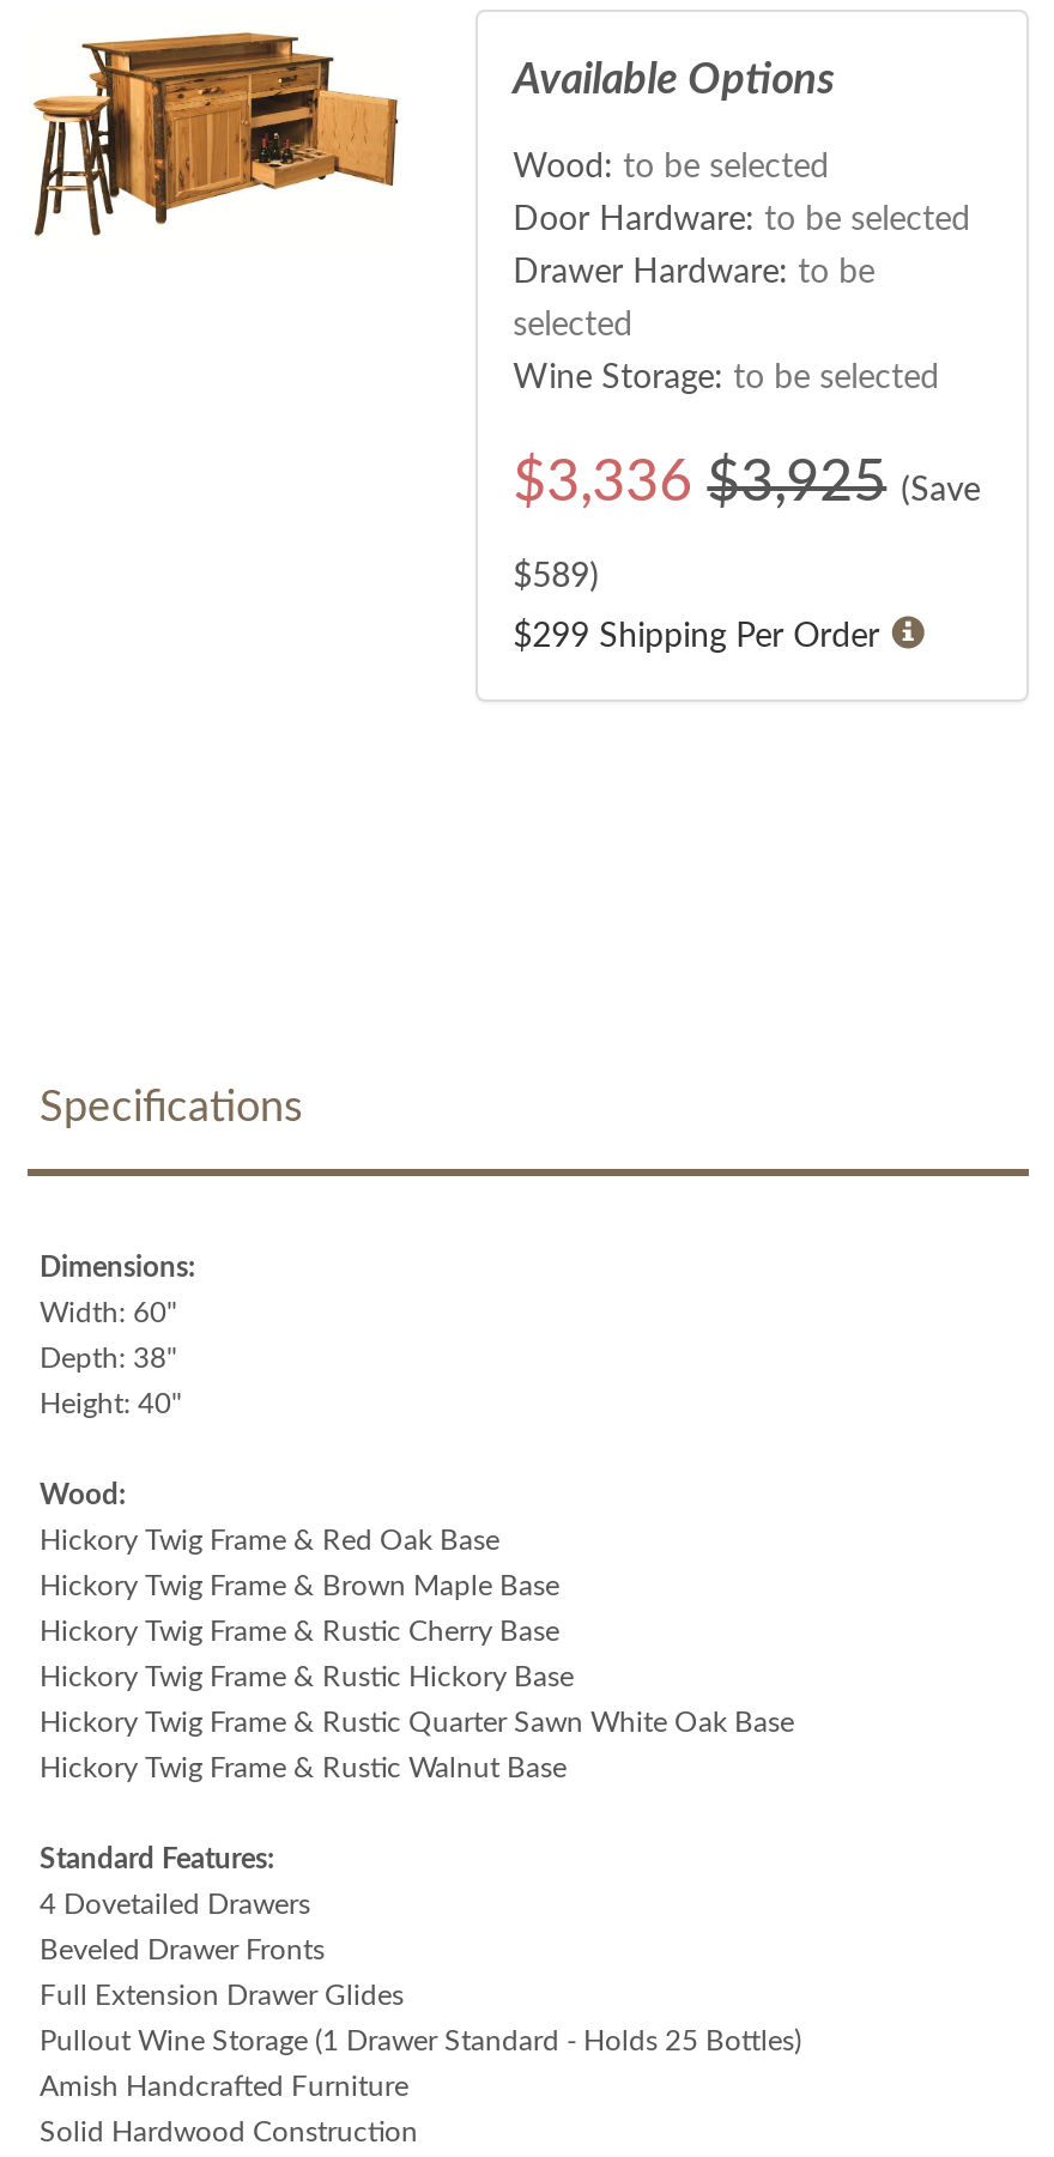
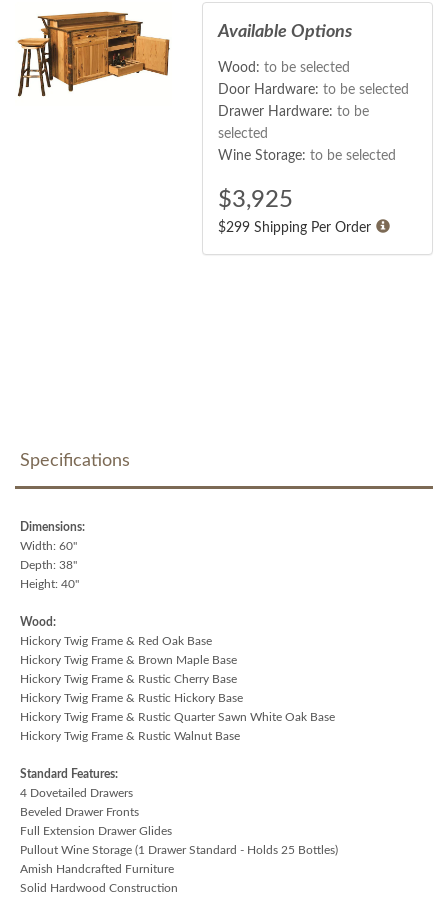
[513,454,980,593] $3,336 $3,925 (Save | $589) -> [218,187,293,211] $3,925
moved [513,619,880,653] -> [218,220,371,234]: $299 Shipping Per Order

